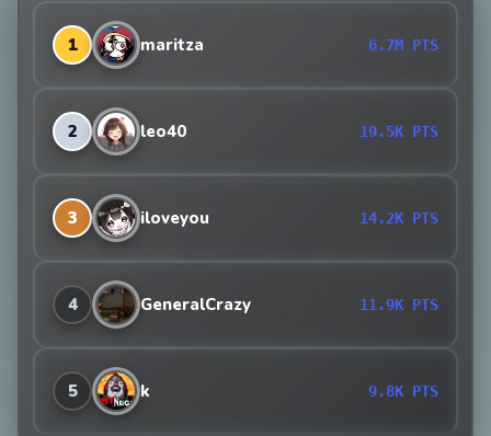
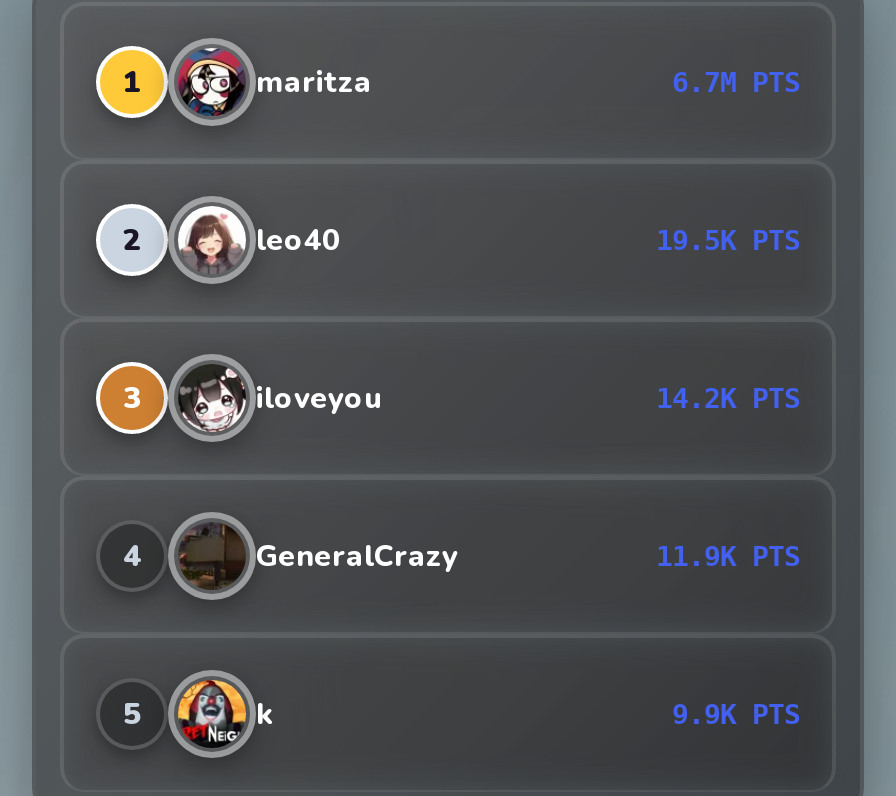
[368,382,438,400] 9.8K PTS -> [672,698,800,730] 9.9K PTS

